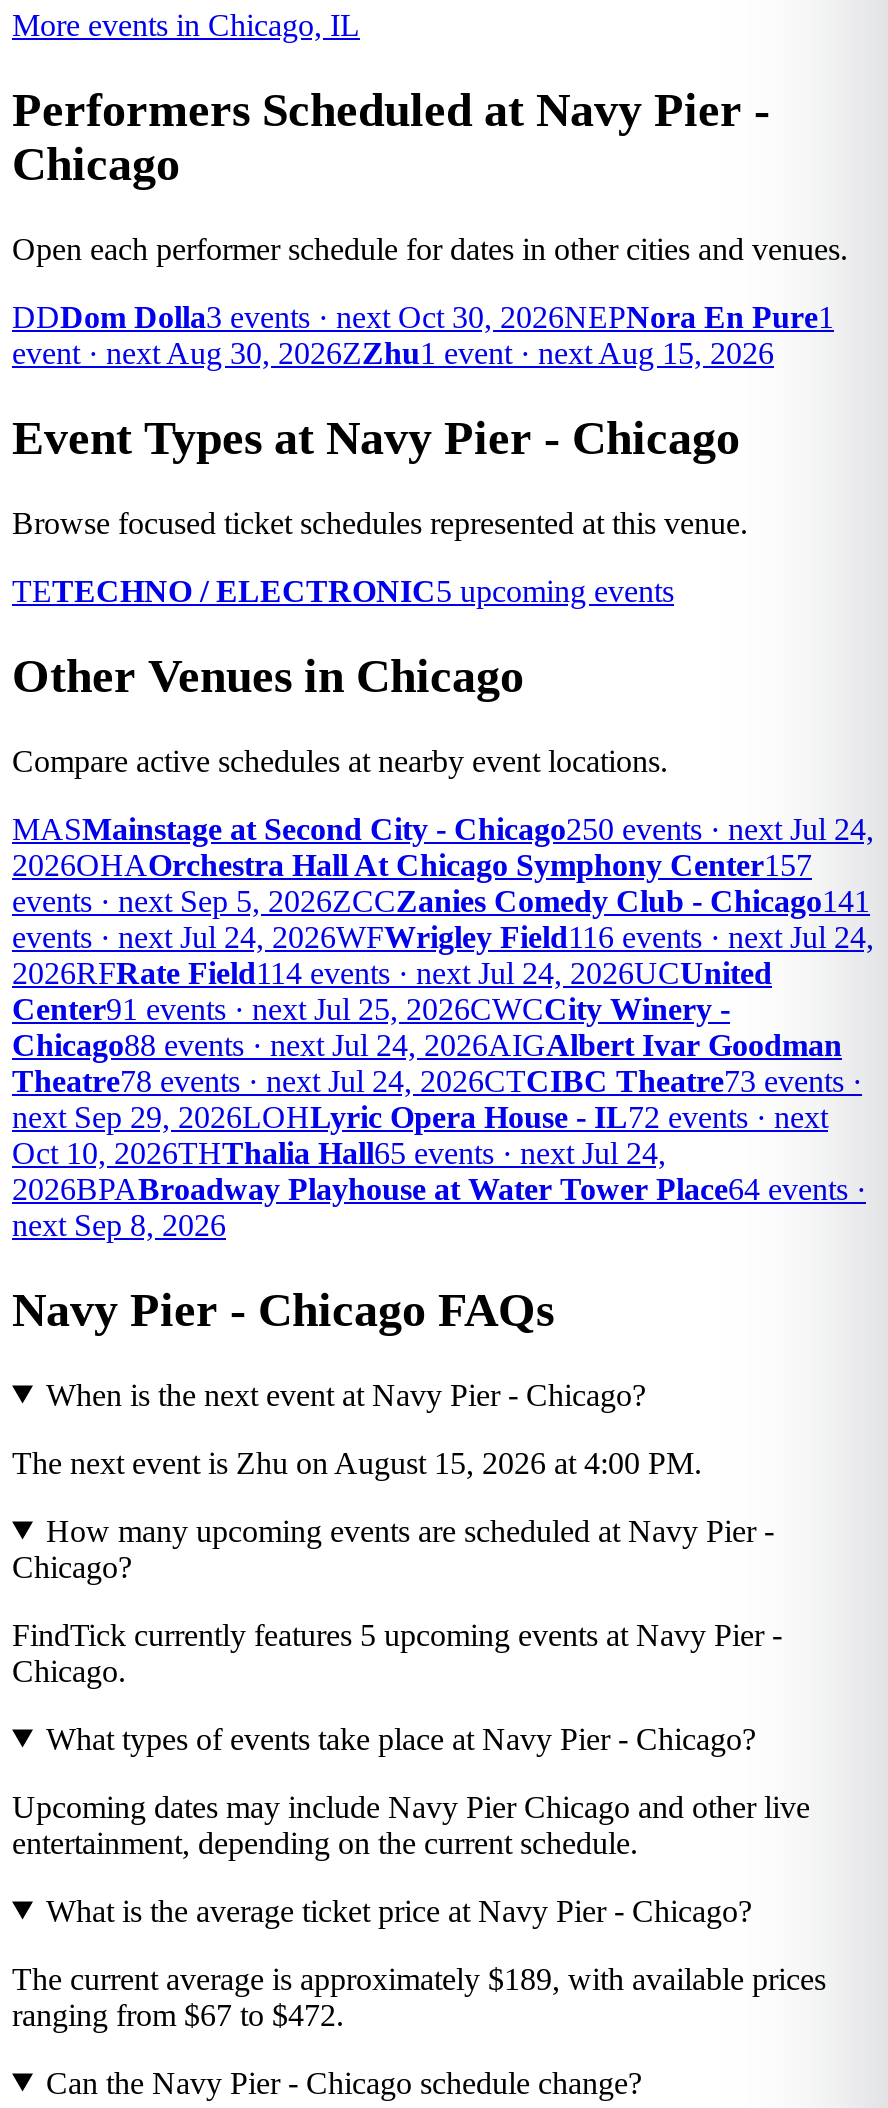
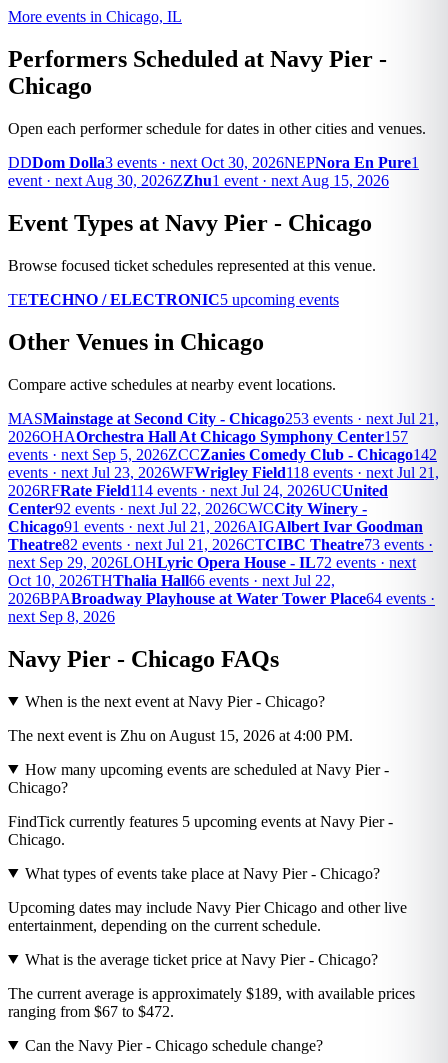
[12,812,874,846] MASMainstage at Second City - Chicago250 events · next Jul 24, -> [8,410,439,427] MASMainstage at Second City - Chicago253 events · next Jul 21,
[12,884,870,918] events · next Sep 5, 2026ZCCZanies Comedy Club - Chicago141 -> [8,446,437,463] events · next Sep 5, 2026ZCCZanies Comedy Club - Chicago142
[12,920,874,954] events · next Jul 24, 2026WFWrigley Field116 events · next Jul 24, -> [8,464,439,481] events · next Jul 23, 2026WFWrigley Field118 events · next Jul 21,
[12,992,730,1026] Center91 events · next Jul 25, 2026CWCCity Winery - -> [8,500,367,517] Center92 events · next Jul 22, 2026CWCCity Winery -
[12,1028,842,1062] Chicago88 events · next Jul 24, 2026AIGAlbert Ivar Goodman -> [8,518,423,535] Chicago91 events · next Jul 21, 2026AIGAlbert Ivar Goodman
[12,1064,862,1098] Theatre78 events · next Jul 24, 2026CTCIBC Theatre73 events · -> [8,536,433,553] Theatre82 events · next Jul 21, 2026CTCIBC Theatre73 events ·
[12,1136,666,1170] Oct 10, 2026THThalia Hall65 events · next Jul 24, -> [8,572,335,589] Oct 10, 2026THThalia Hall66 events · next Jul 22,

